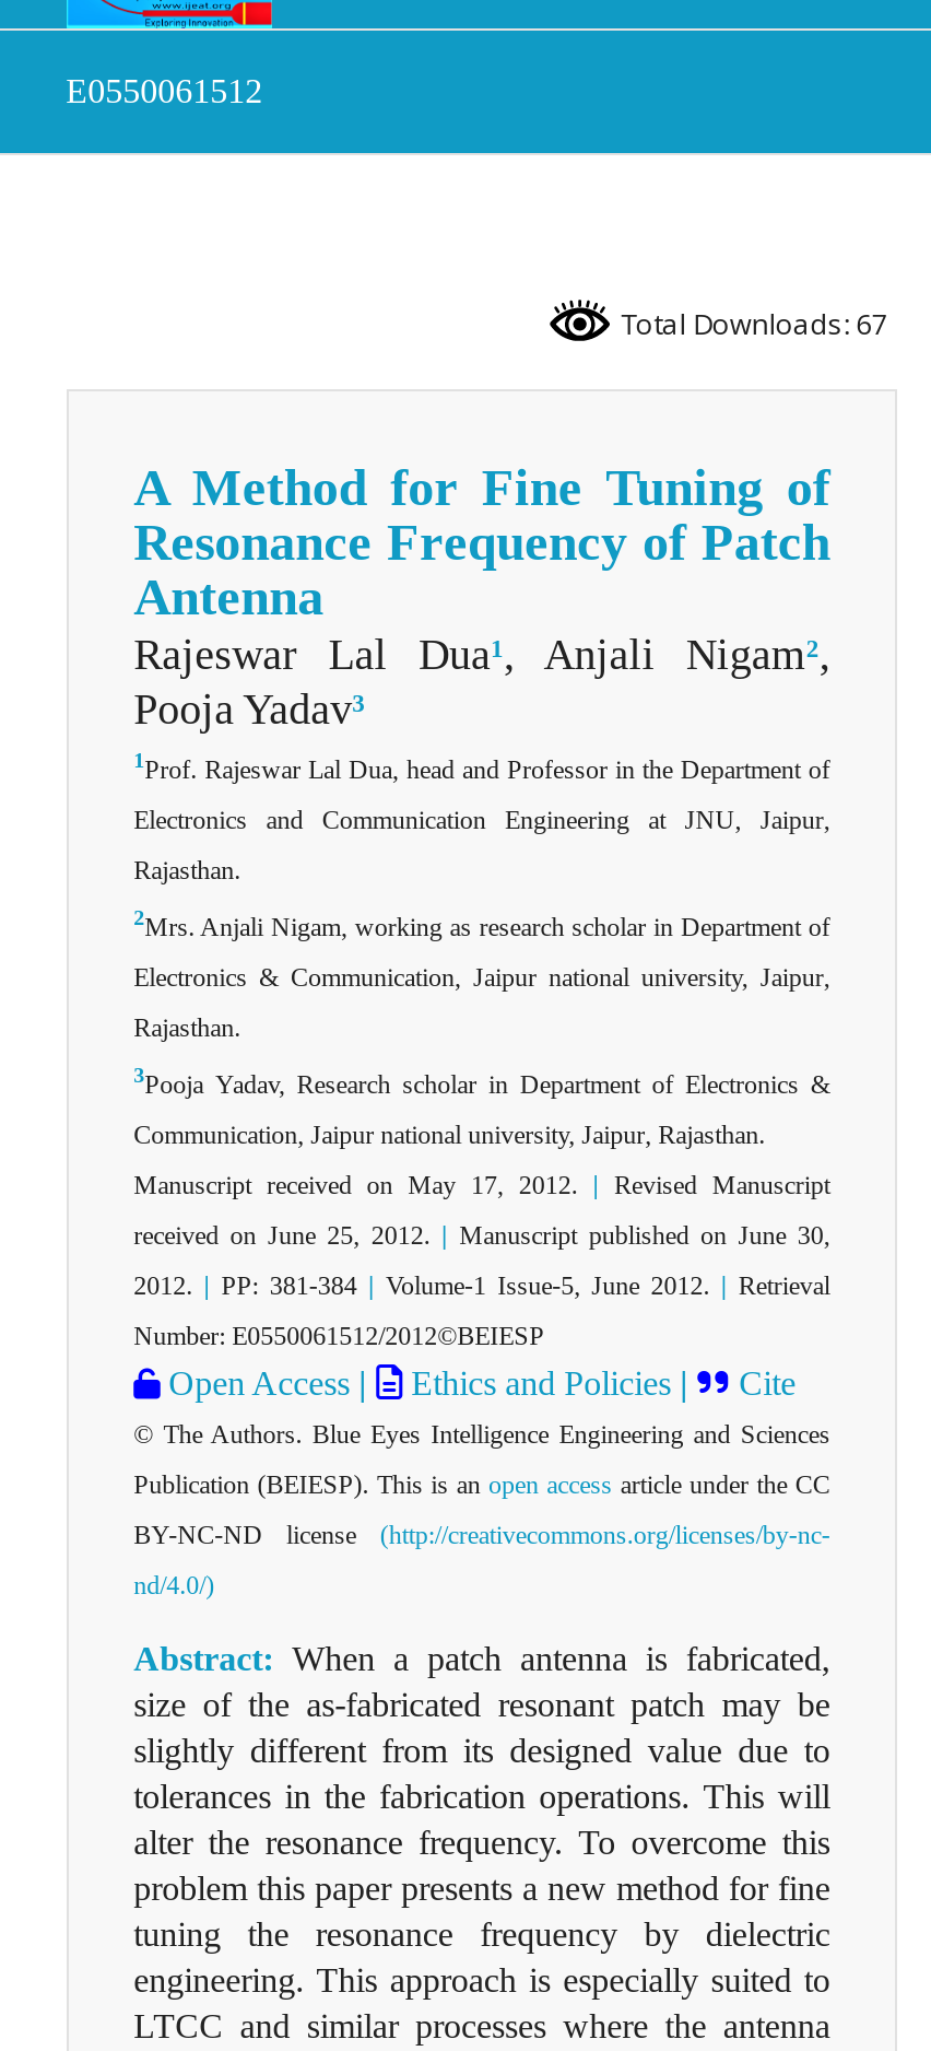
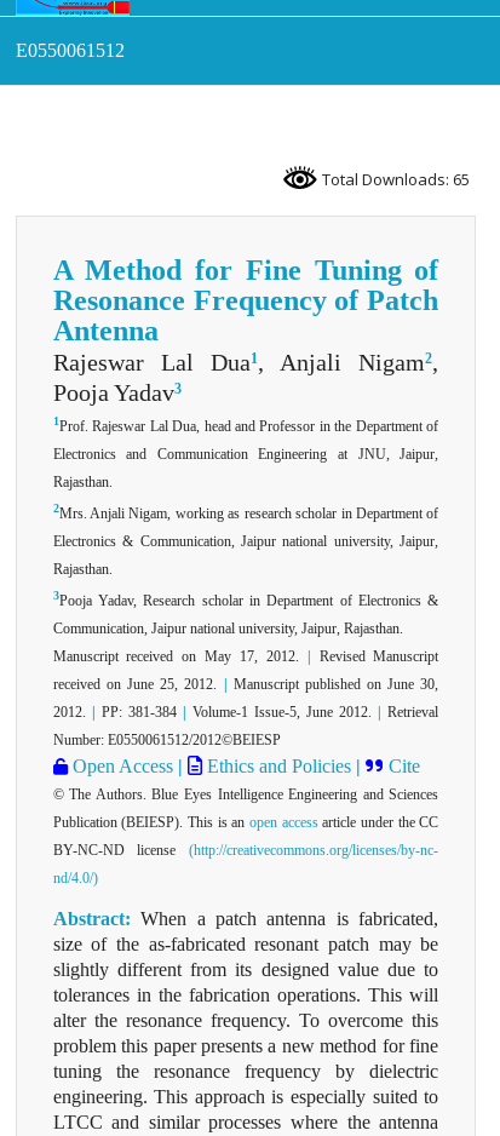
[614,304,887,343] Total Downloads: 67 -> [319,168,470,190] Total Downloads: 65

